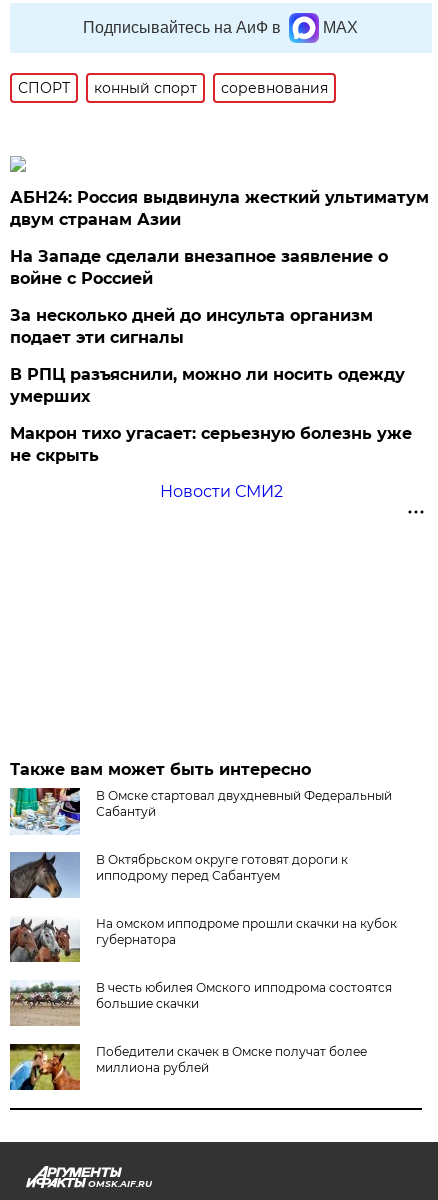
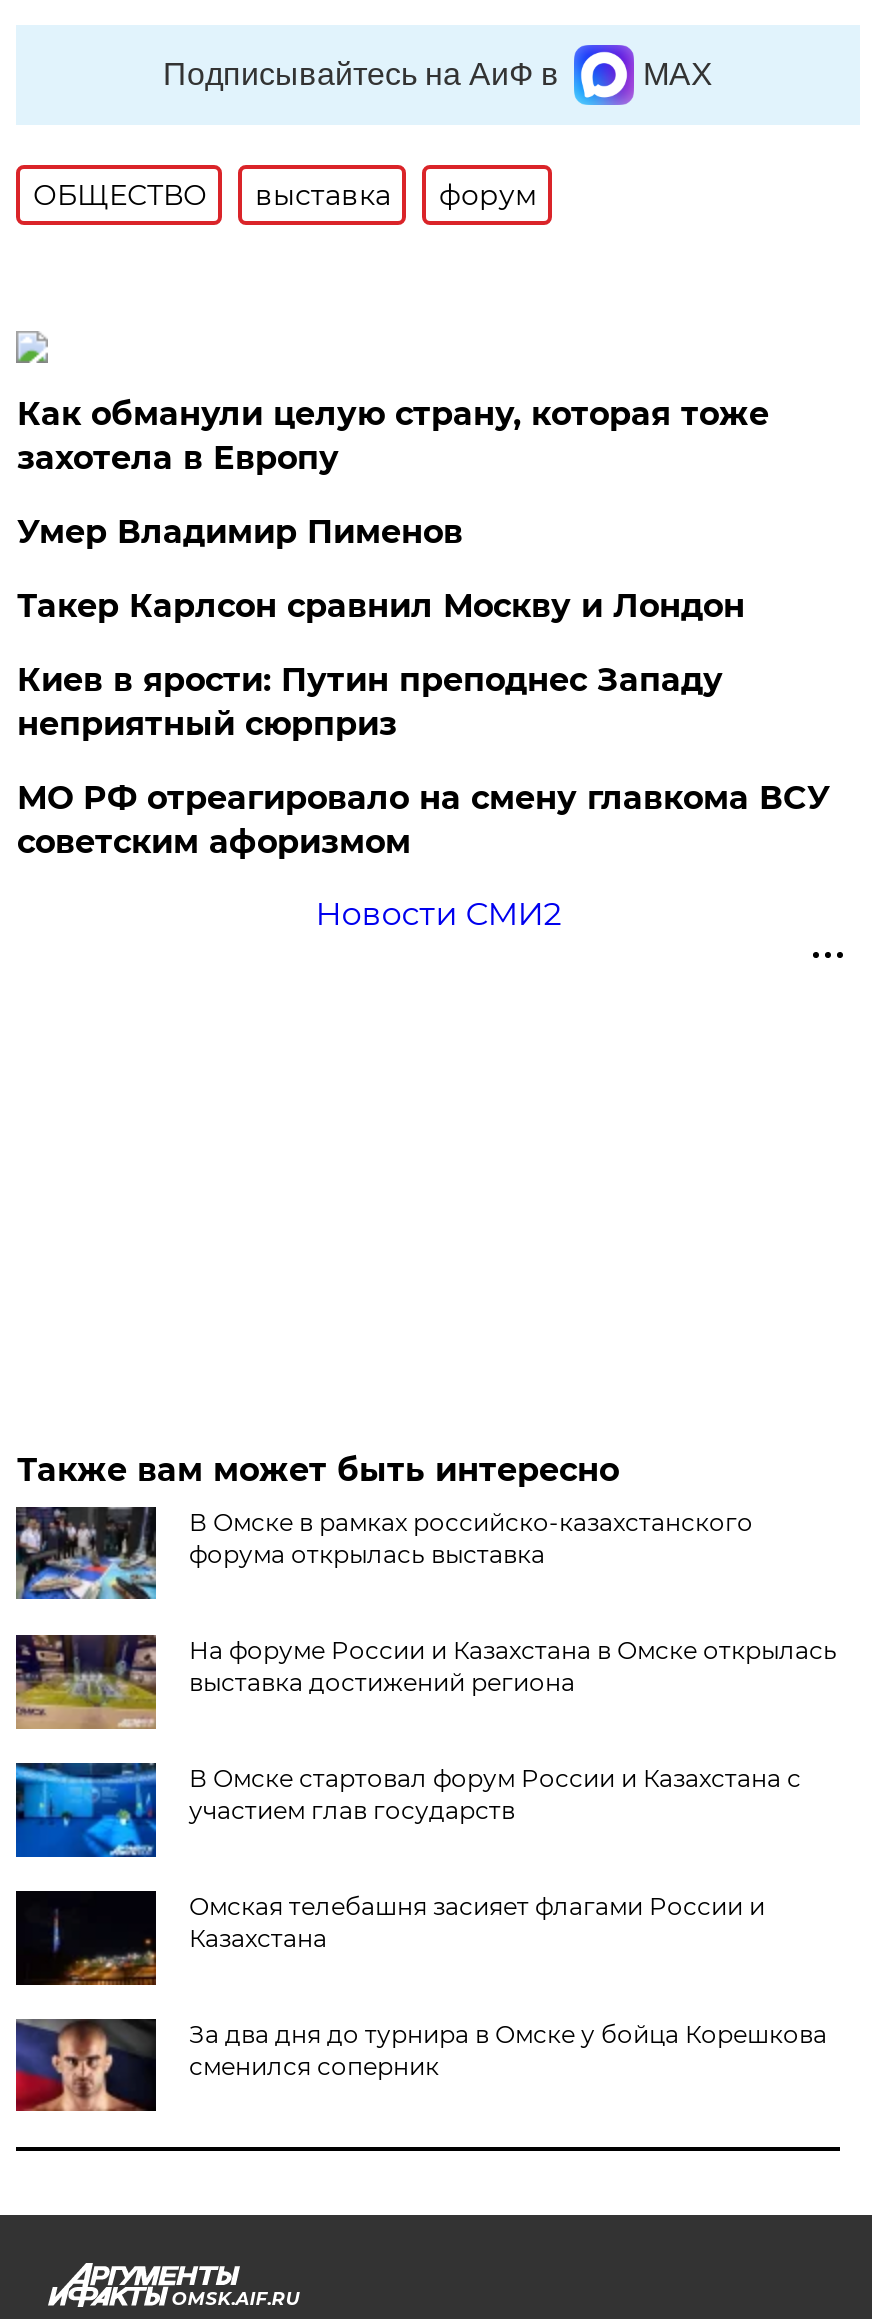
[18,79,328,97] СПОРТ | конный спорт | соревнования -> [33,177,537,213] ОБЩЕСТВО | выставка | форум
[10,188,429,229] АБН24: Россия выдвинула жесткий ультиматум | двум странам Азии -> [17,395,769,477] Как обманули целую страну, которая тоже | захотела в Европу
[10,247,388,288] На Западе сделали внезапное заявление о | войне с Россией -> [17,513,463,551] Умер Владимир Пименов
[10,306,373,347] За несколько дней до инсульта организм | подает эти сигналы -> [17,587,745,625] Такер Карлсон сравнил Москву и Лондон
[10,365,405,406] В РПЦ разъяснили, можно ли носить одежду | умерших -> [17,661,723,743] Киев в ярости: Путин преподнес Западу | неприятный сюрприз
[10,424,412,465] Макрон тихо угасает: серьезную болезнь уже | не скрыть -> [17,779,831,861] МО РФ отреагировало на смену главкома ВСУ | советским афоризмом
[9,787,392,835] [image] | В Омске стартовал двухдневный Федеральный | Сабантуй -> [14,1505,753,1601] [image] | В Омске в рамках российско-казахстанского | форума открылась выставка
[9,851,348,899] [image] | В Октябрьском округе готовят дороги к | ипподрому перед Сабантуем -> [14,1633,837,1731] [image] | На форуме России и Казахстана в Омске открылась | выставка достижений региона
[9,916,397,963] [image] | На омском ипподроме прошли скачки на кубок | губернатора -> [14,1761,801,1859] [image] | В Омске стартовал форум России и Казахстана с | участием глав государств
[9,980,392,1027] [image] | В честь юбилея Омского ипподрома состоятся | большие скачки -> [14,1889,765,1987] [image] | Омская телебашня засияет флагами России и | Казахстана
[9,1043,367,1091] [image] | Победители скачек в Омске получат более | миллиона рублей -> [14,2017,827,2113] [image] | За два дня до турнира в Омске у бойца Корешкова | сменился соперник

